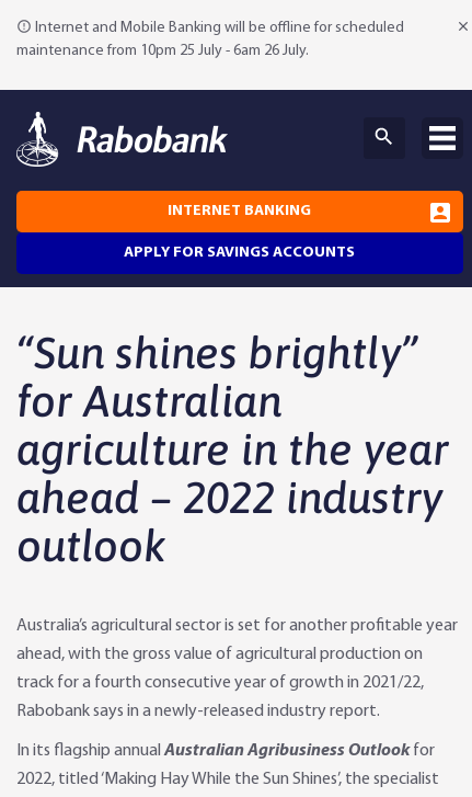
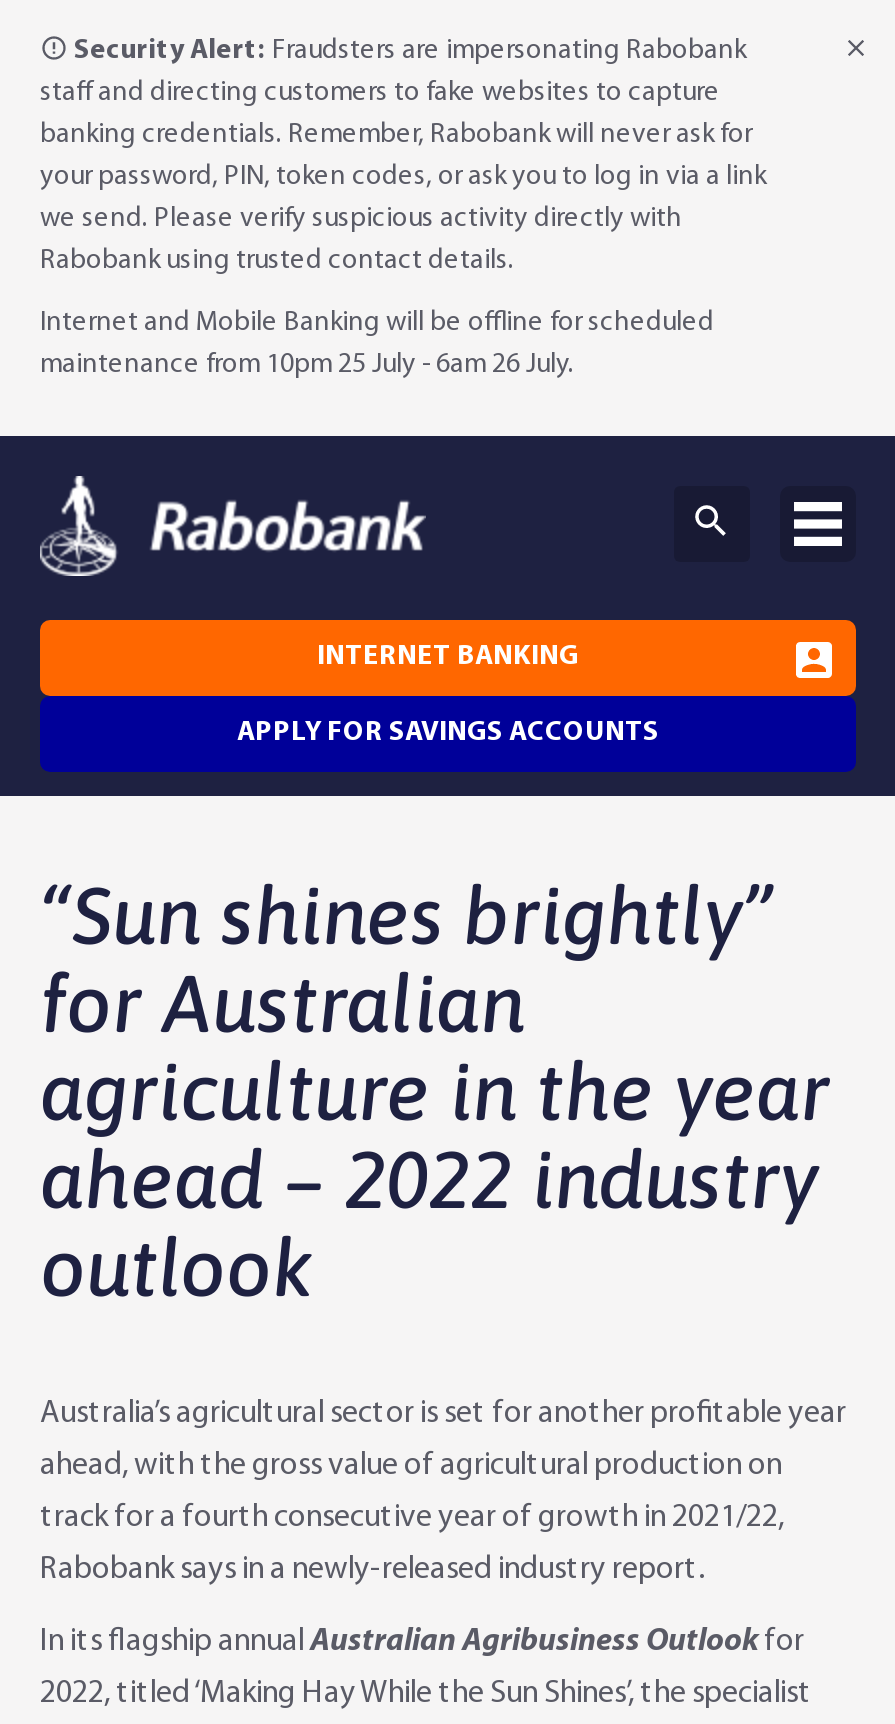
none -> [40,36,766,276] Security Alert: Fraudsters are impersonating Rabobank | staff and directing customers to fake websites to capture | banking credentials. Remember, Rabobank will never ask for | your password, PIN, token codes, or ask you to log in via a link | we send. Please verify suspicious activity directly with | Rabobank using trusted contact details.

